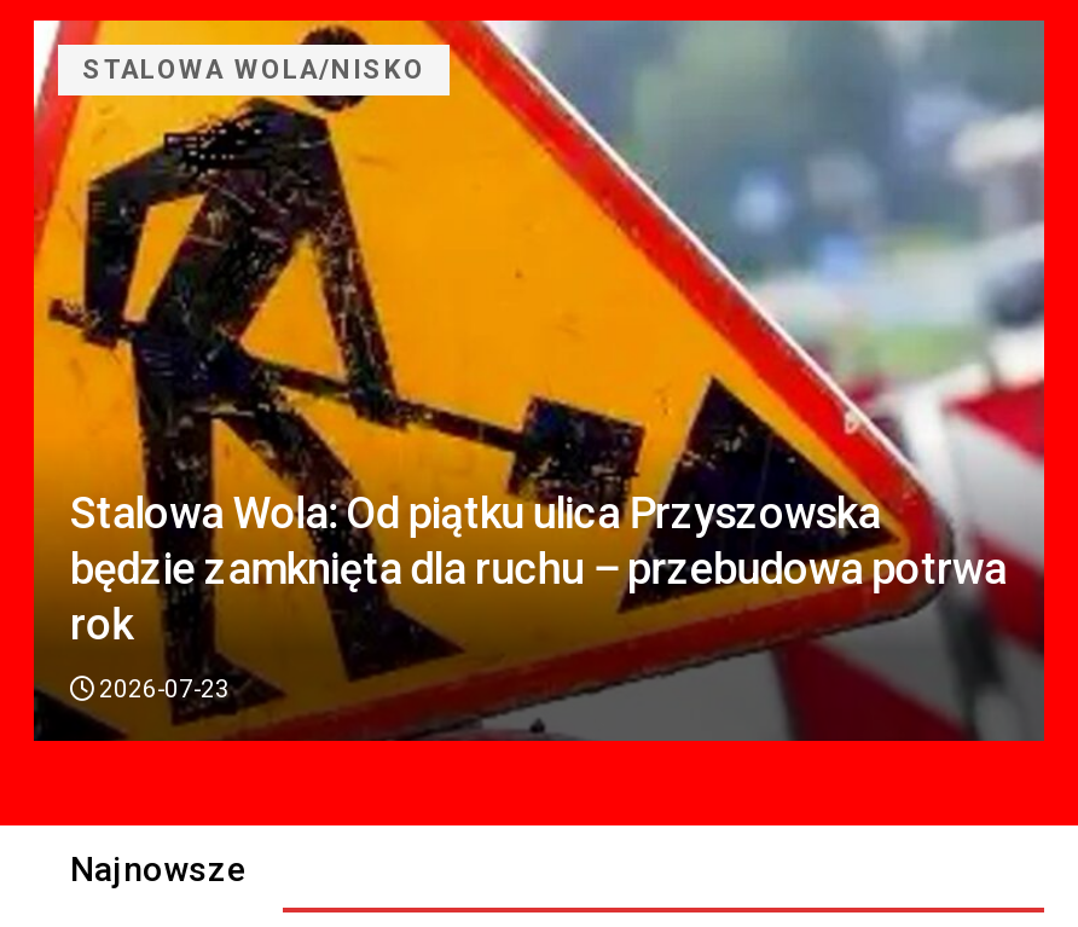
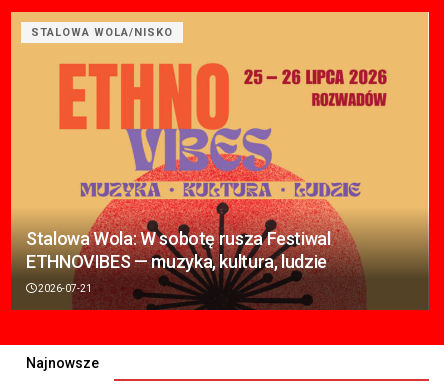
[31,18,1047,741] [image] | Stalowa Wola: Od piątku ulica Przyszowska | będzie zamknięta dla ruchu – przebudowa potrwa | rok -> [10,11,430,310] [image] | Stalowa Wola: W sobotę rusza Festiwal | ETHNOVIBES — muzyka, kultura, ludzie
[94,677,230,703] 2026-07-23 -> [36,283,92,294] 2026-07-21

